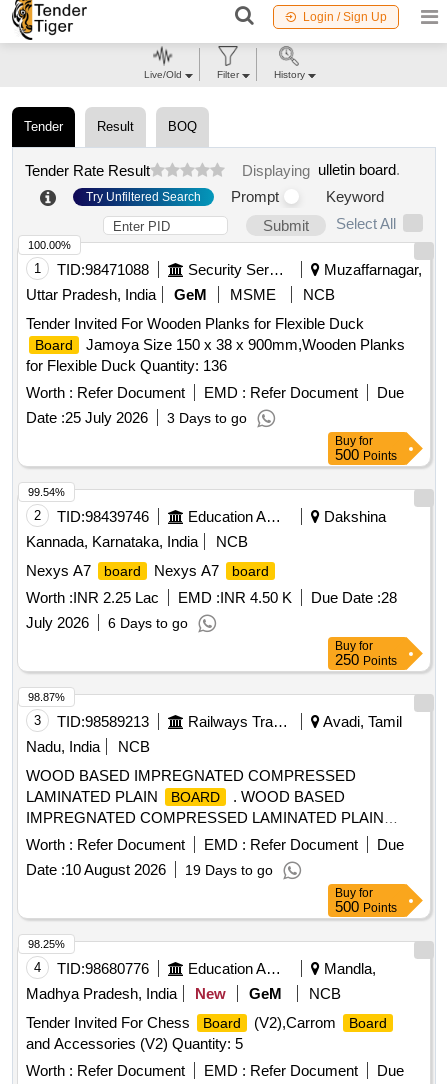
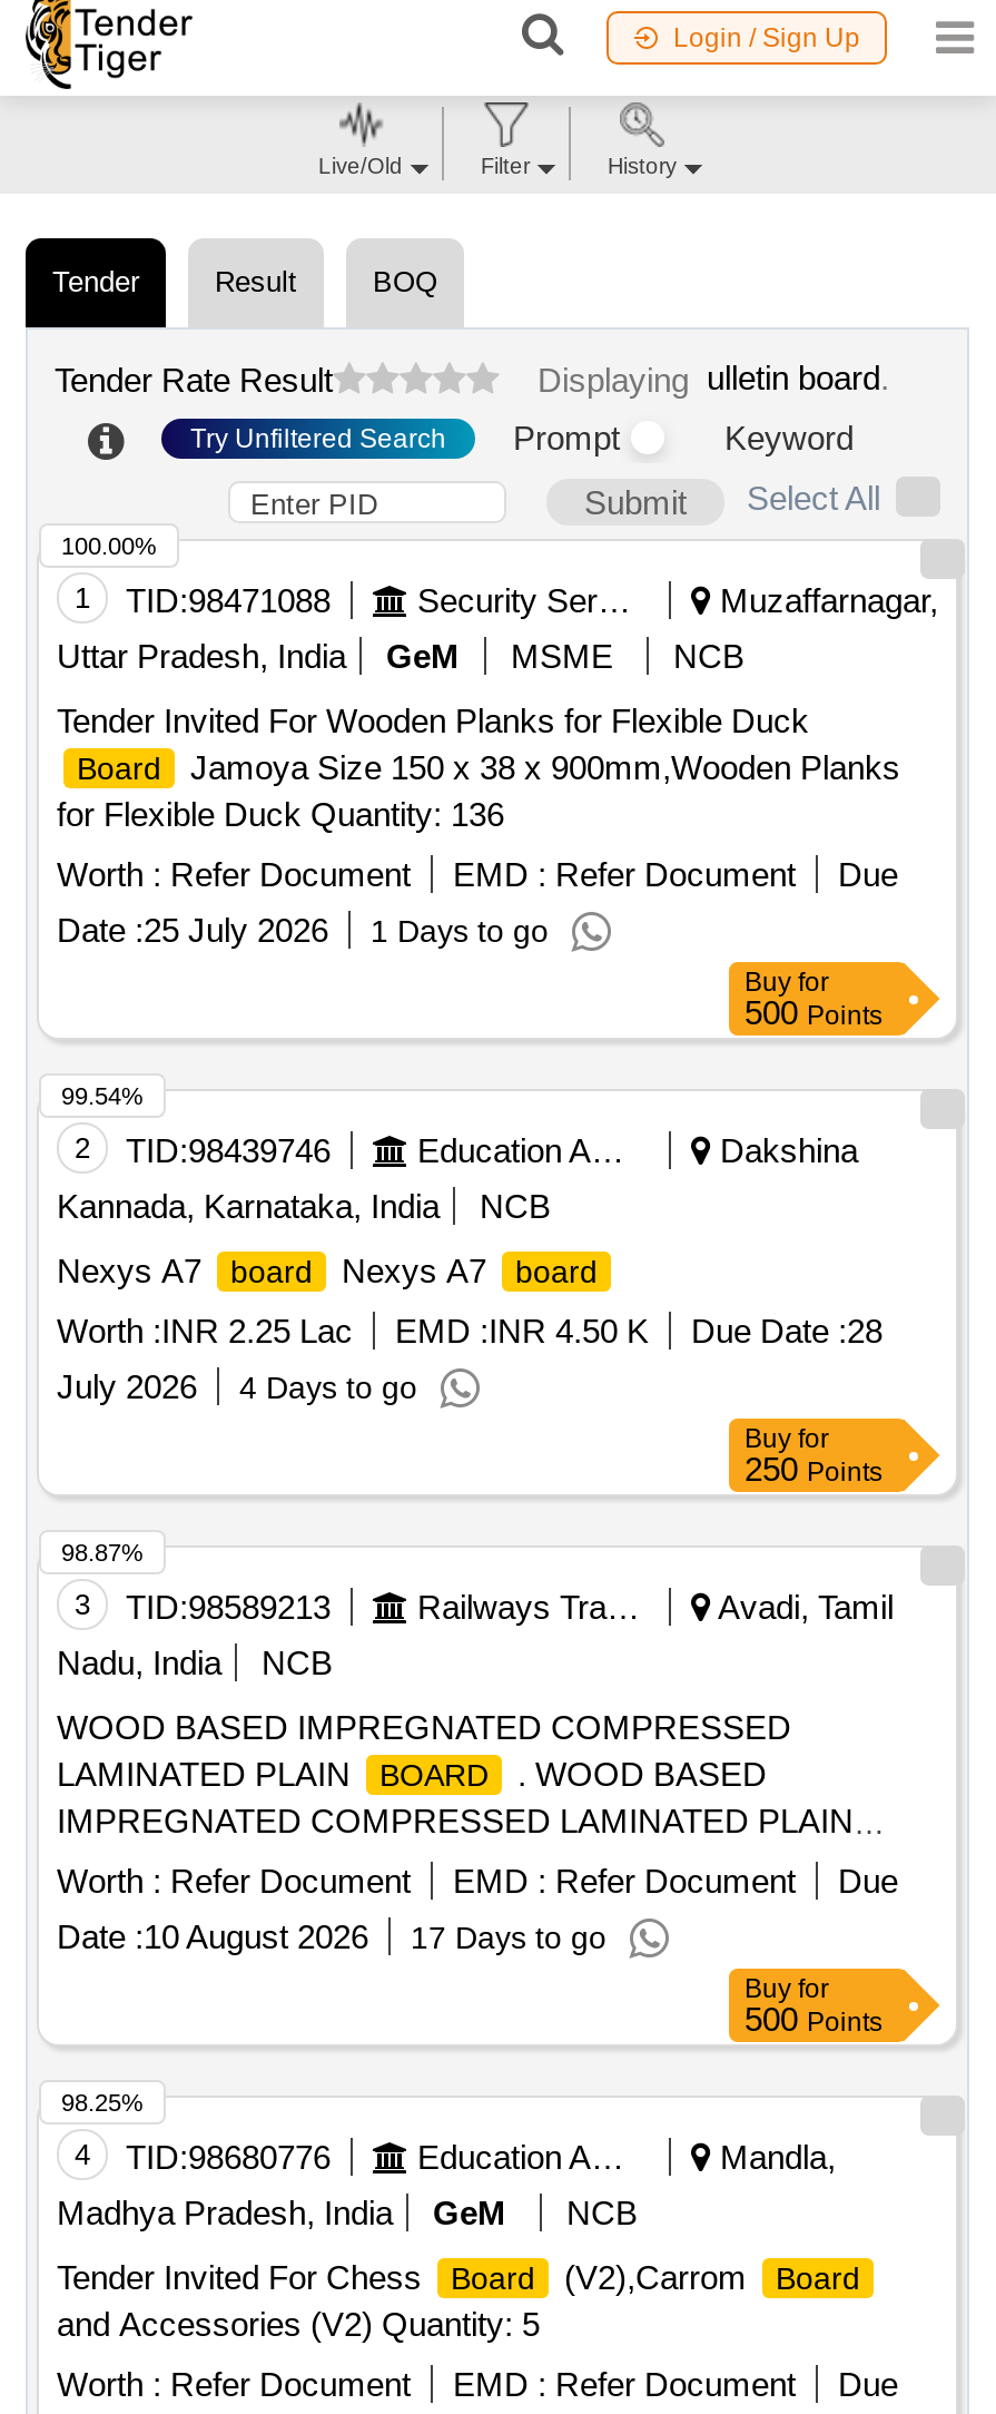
[26,409,247,426] Date : 25 July 2026 3 Days to go -> [57,911,549,949] Date : 25 July 2026 1 Days to go
[26,614,188,631] July 2026 6 Days to go -> [57,1368,417,1406] July 2026 4 Days to go
[26,861,273,878] Date : 10 August 2026 19 Days to go -> [57,1918,607,1956] Date : 10 August 2026 17 Days to go
[195,985,226,1002] New -> none

